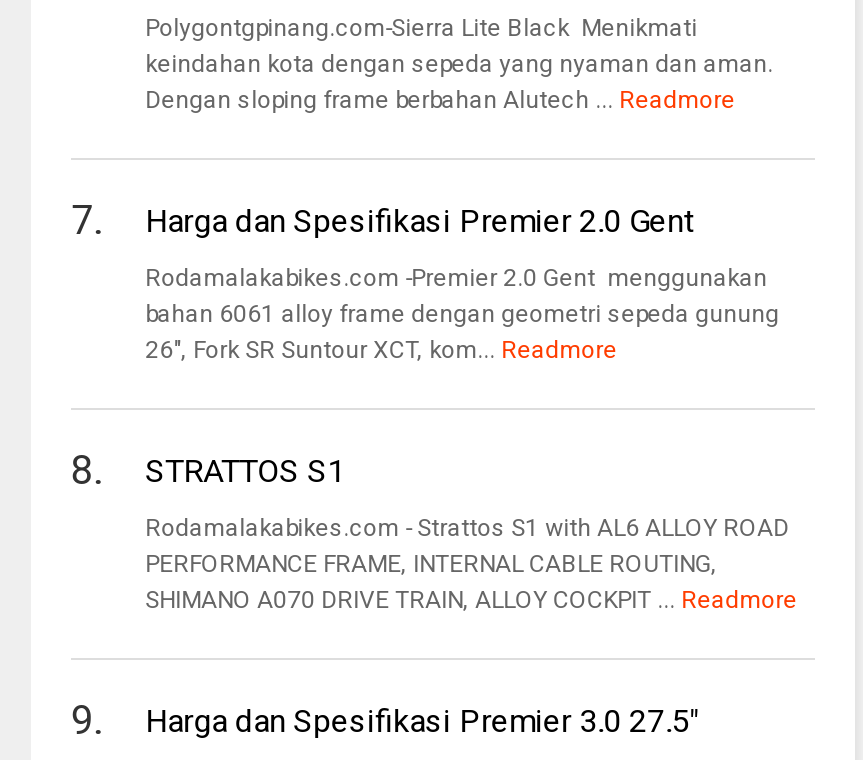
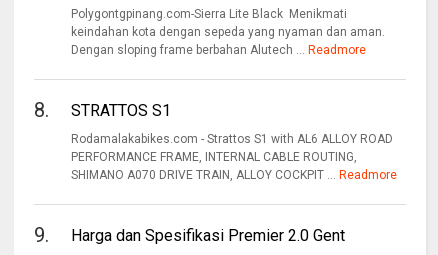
[71,197,779,365] 7. | Rodamalakabikes.com -Premier 2.0 Gent menggunakan | bahan 6061 alloy frame dengan geometri sepeda gunung | 26", Fork SR Suntour XCT, kom... Readmore -> none
moved [145,203,693,241] -> [71,226,345,245]: Harga dan Spesifikasi Premier 2.0 Gent
[145,703,699,741] Harga dan Spesifikasi Premier 3.0 27.5" -> none

